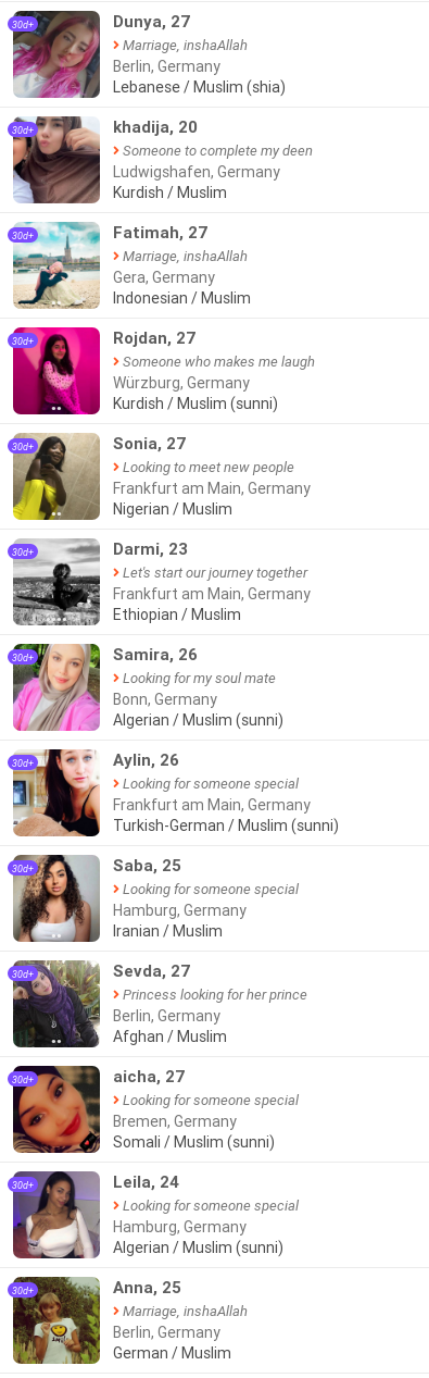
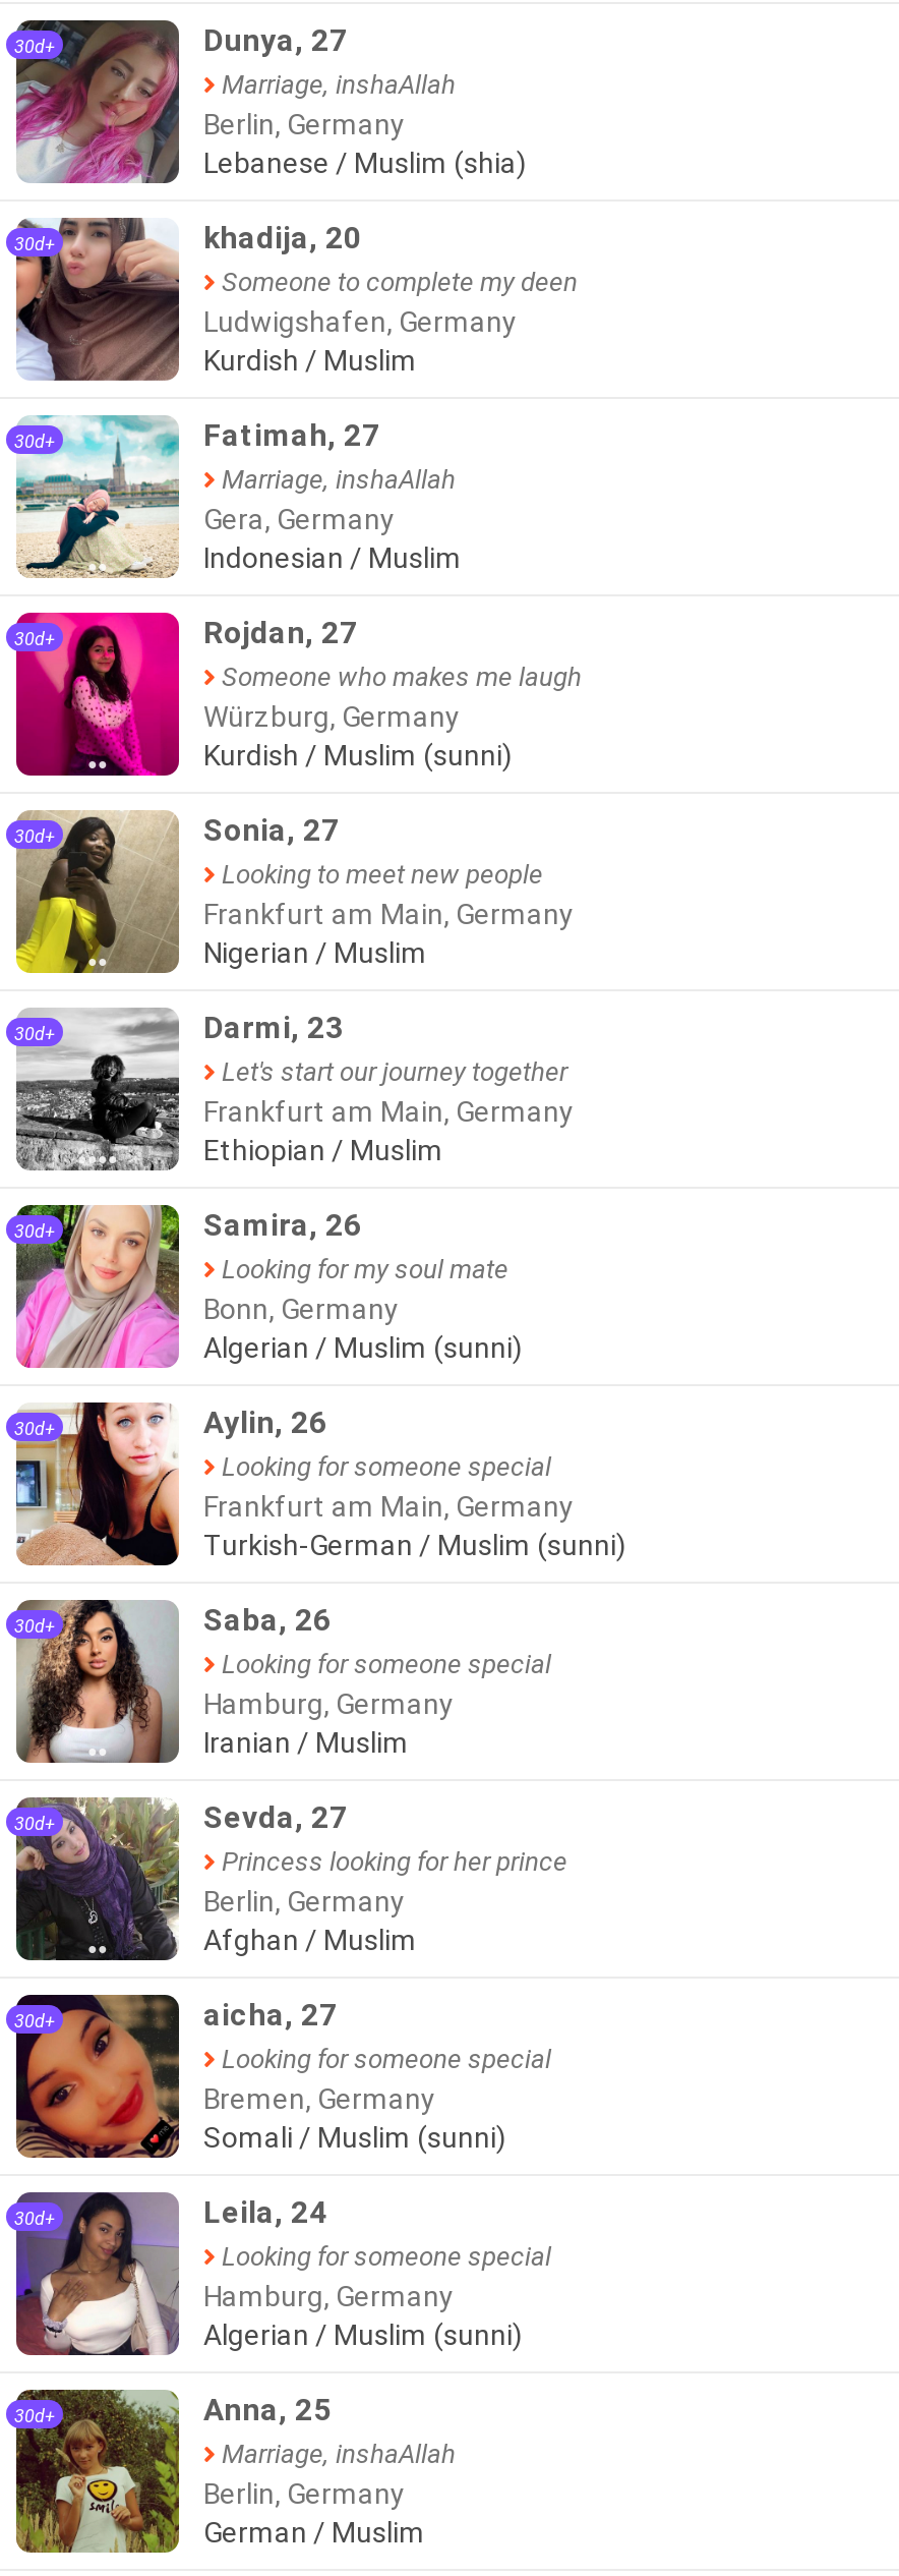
[113,855,181,876] Saba, 25 -> [203,1600,332,1639] Saba, 26

